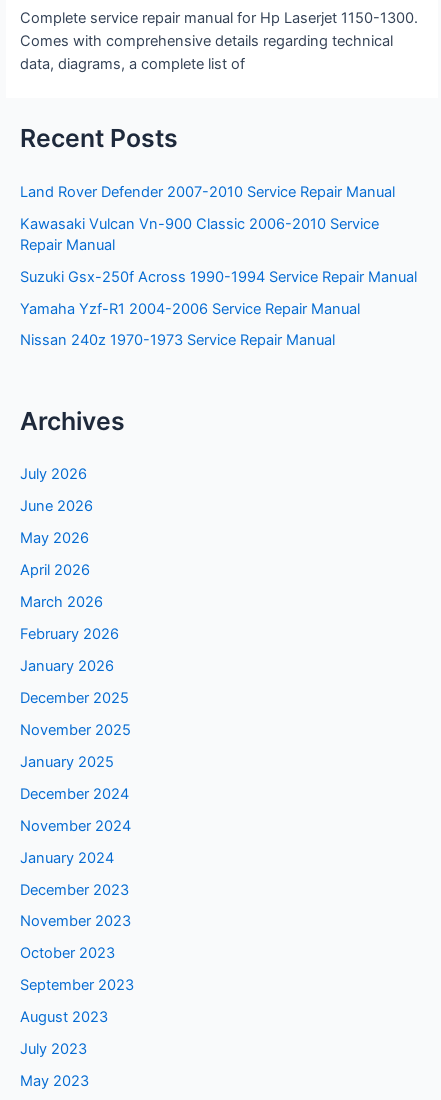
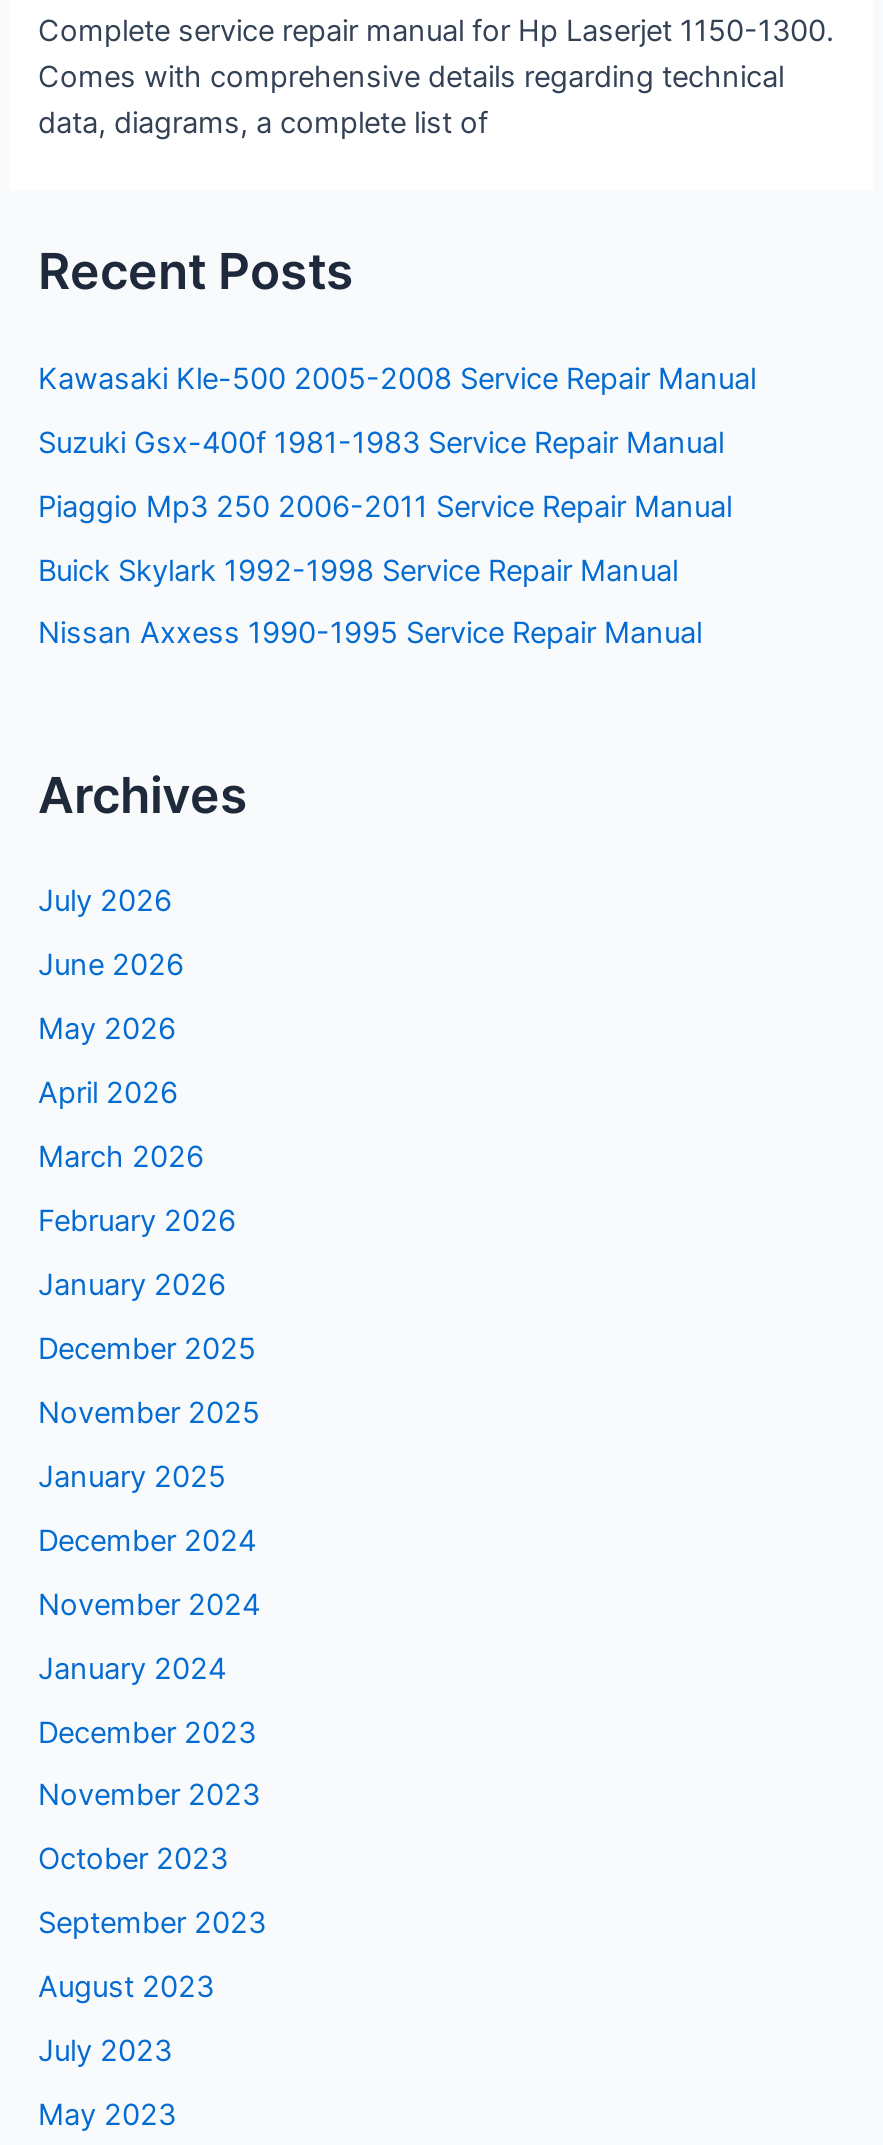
[20,183,395,201] Land Rover Defender 2007-2010 Service Repair Manual -> [38,360,756,396] Kawasaki Kle-500 2005-2008 Service Repair Manual
[20,215,379,254] Kawasaki Vulcan Vn-900 Classic 2006-2010 Service | Repair Manual -> [38,424,724,460] Suzuki Gsx-400f 1981-1983 Service Repair Manual
[20,268,417,286] Suzuki Gsx-250f Across 1990-1994 Service Repair Manual -> [38,488,732,524] Piaggio Mp3 250 2006-2011 Service Repair Manual
[20,299,360,317] Yamaha Yzf-R1 2004-2006 Service Repair Manual -> [38,552,678,588] Buick Skylark 1992-1998 Service Repair Manual
[20,331,335,349] Nissan 240z 1970-1973 Service Repair Manual -> [38,616,702,652] Nissan Axxess 1990-1995 Service Repair Manual

